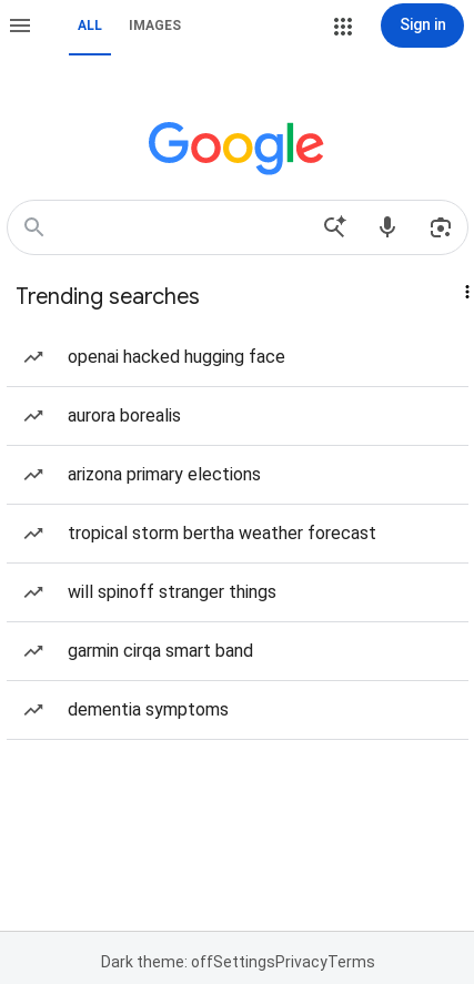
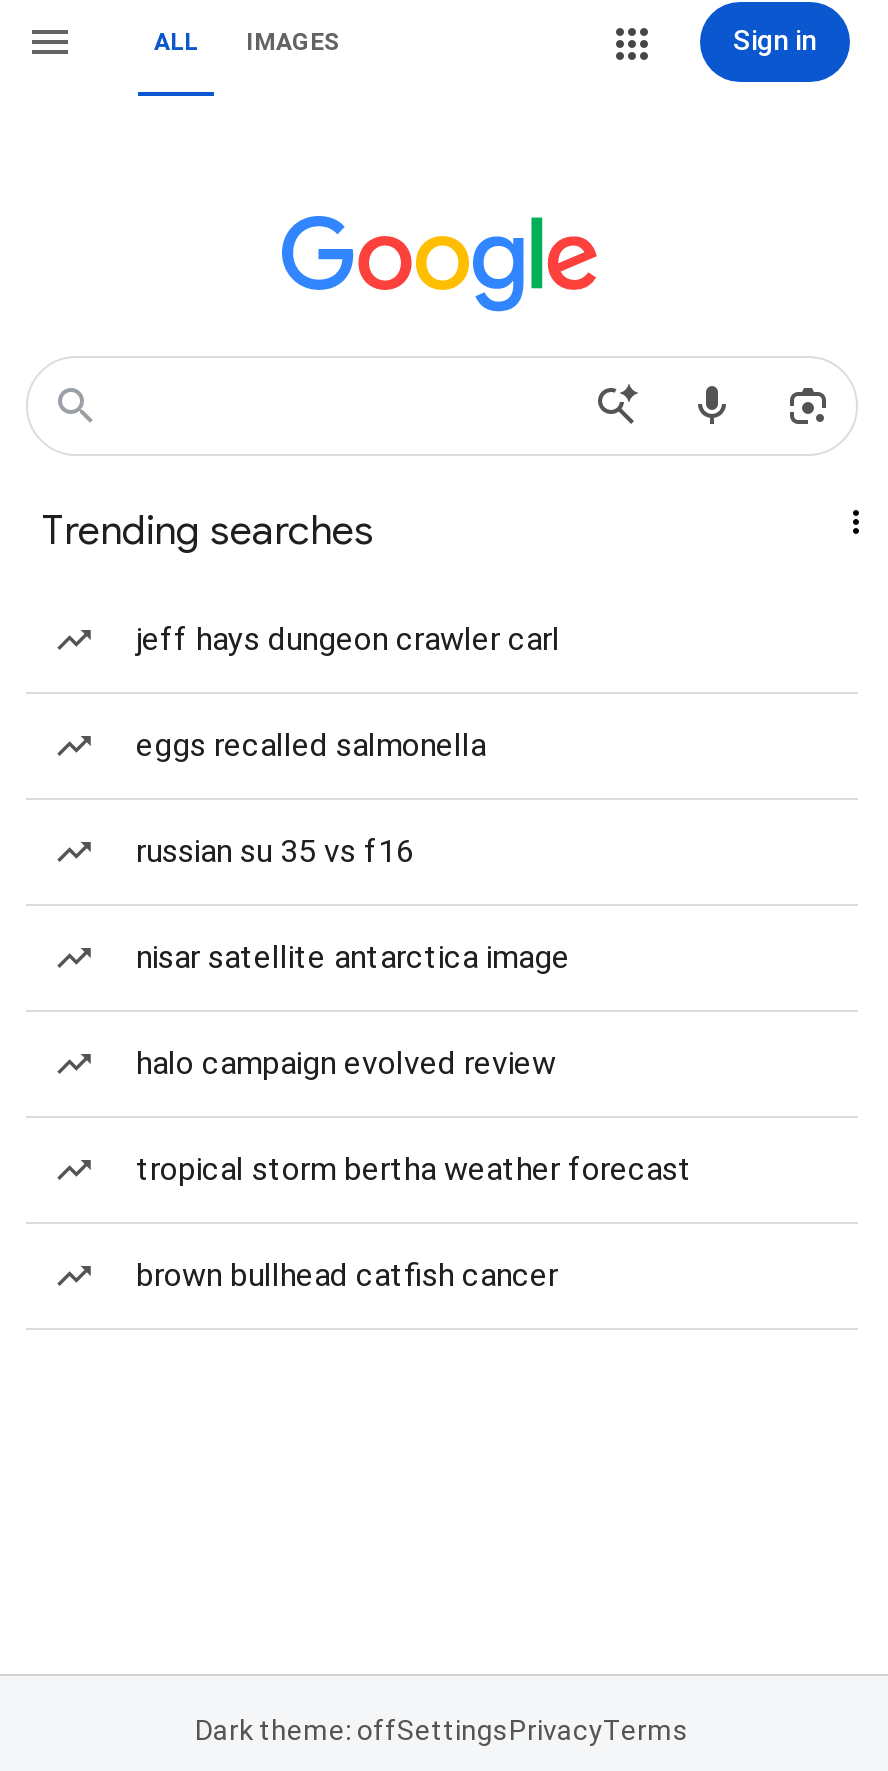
[68,346,285,485] openai hacked hugging face | aurora borealis | arizona primary elections -> [136,620,570,1082] jeff hays dungeon crawler carl | eggs recalled salmonella | russian su 35 vs f16 | nisar satellite antarctica image | halo campaign evolved review
moved [68,523,376,544] -> [136,1150,692,1188]: tropical storm bertha weather forecast
[68,581,276,720] will spinoff stranger things | garmin cirqa smart band | dementia symptoms -> [136,1256,558,1294] brown bullhead catfish cancer

